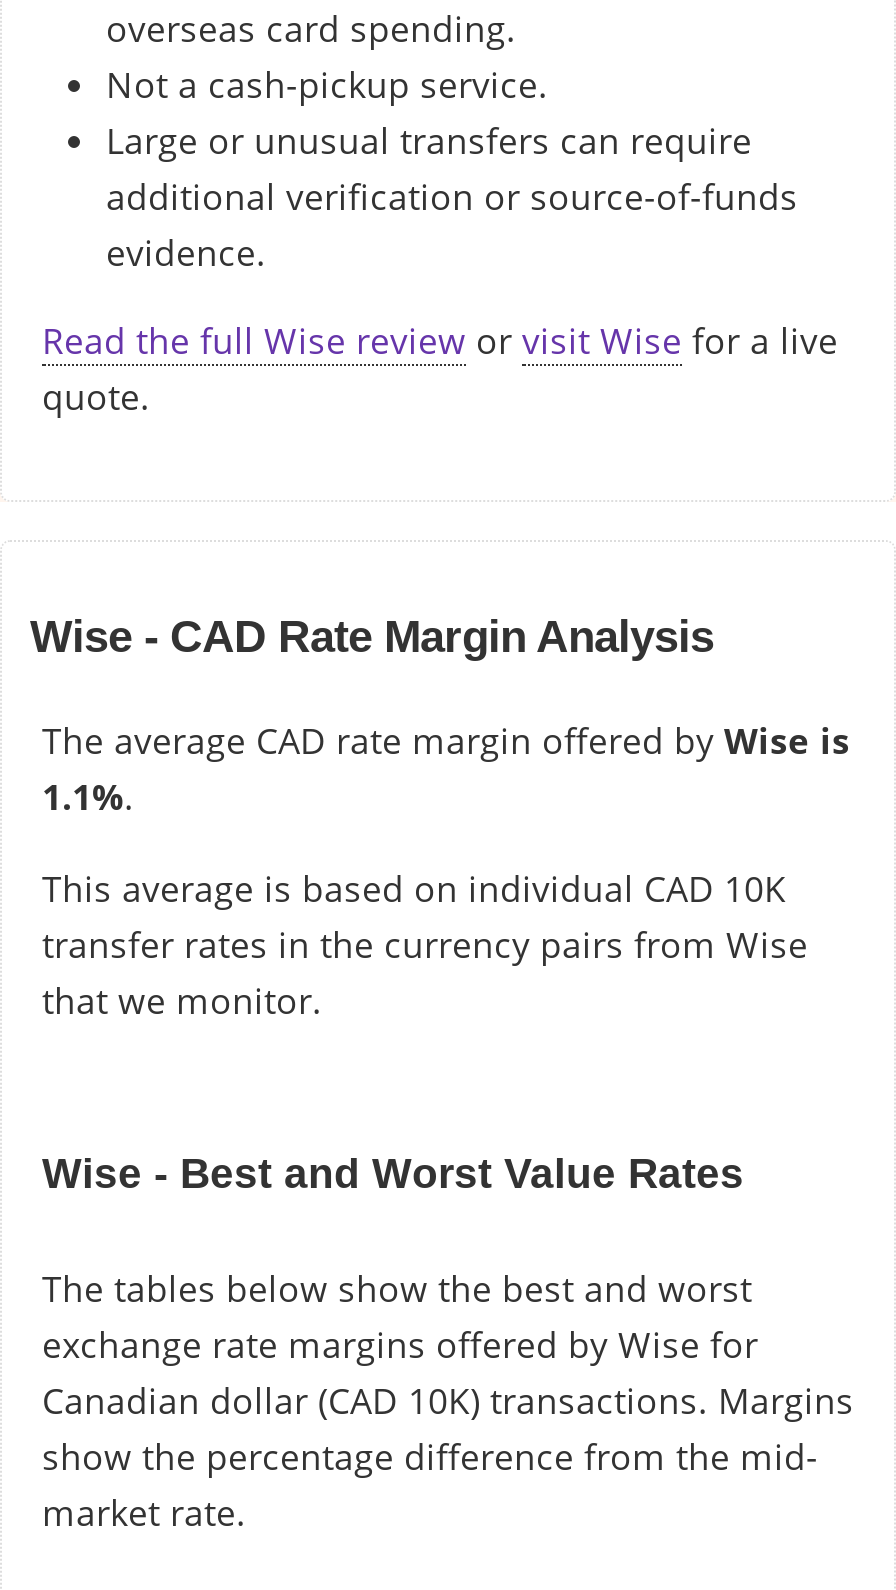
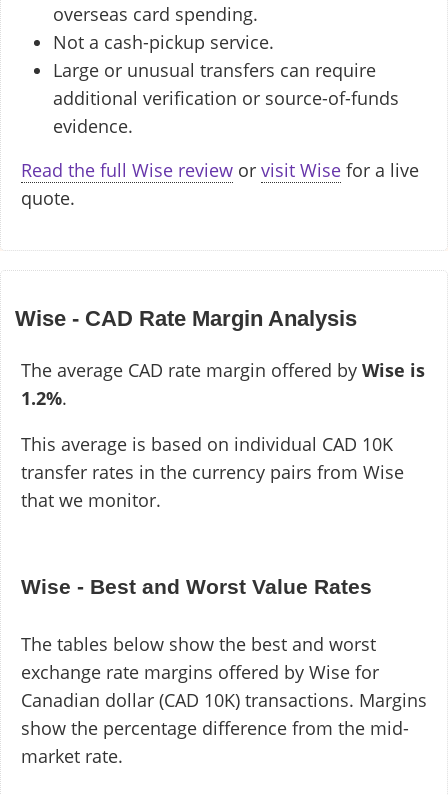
[42,771,134,819] 1.1%. -> [21,385,67,409] 1.2%.

